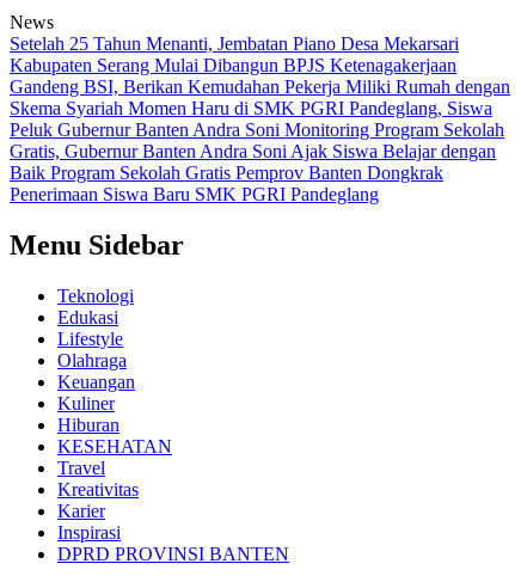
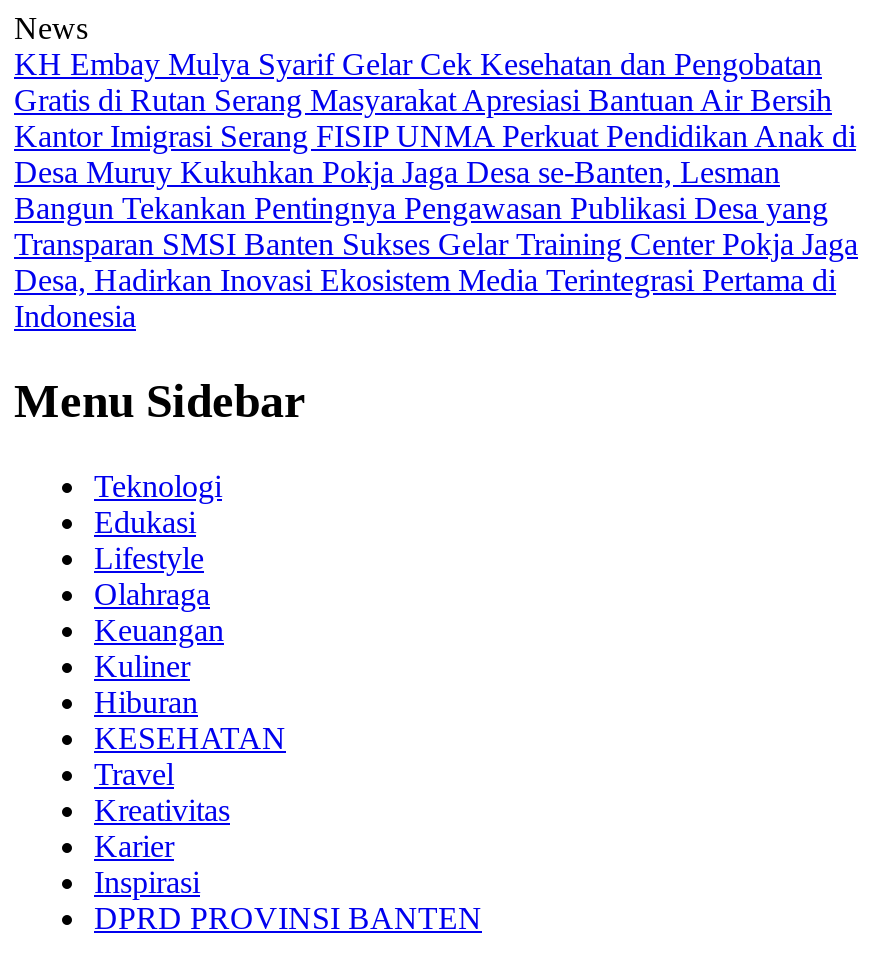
[10,33,510,204] Setelah 25 Tahun Menanti, Jembatan Piano Desa Mekarsari | Kabupaten Serang Mulai Dibangun BPJS Ketenagakerjaan | Gandeng BSI, Berikan Kemudahan Pekerja Miliki Rumah dengan | Skema Syariah Momen Haru di SMK PGRI Pandeglang, Siswa | Peluk Gubernur Banten Andra Soni Monitoring Program Sekolah | Gratis, Gubernur Banten Andra Soni Ajak Siswa Belajar dengan | Baik Program Sekolah Gratis Pemprov Banten Dongkrak | Penerimaan Siswa Baru SMK PGRI Pandeglang -> [14,47,858,333] KH Embay Mulya Syarif Gelar Cek Kesehatan dan Pengobatan | Gratis di Rutan Serang Masyarakat Apresiasi Bantuan Air Bersih | Kantor Imigrasi Serang FISIP UNMA Perkuat Pendidikan Anak di | Desa Muruy Kukuhkan Pokja Jaga Desa se-Banten, Lesman | Bangun Tekankan Pentingnya Pengawasan Publikasi Desa yang | Transparan SMSI Banten Sukses Gelar Training Center Pokja Jaga | Desa, Hadirkan Inovasi Ekosistem Media Terintegrasi Pertama di | Indonesia

